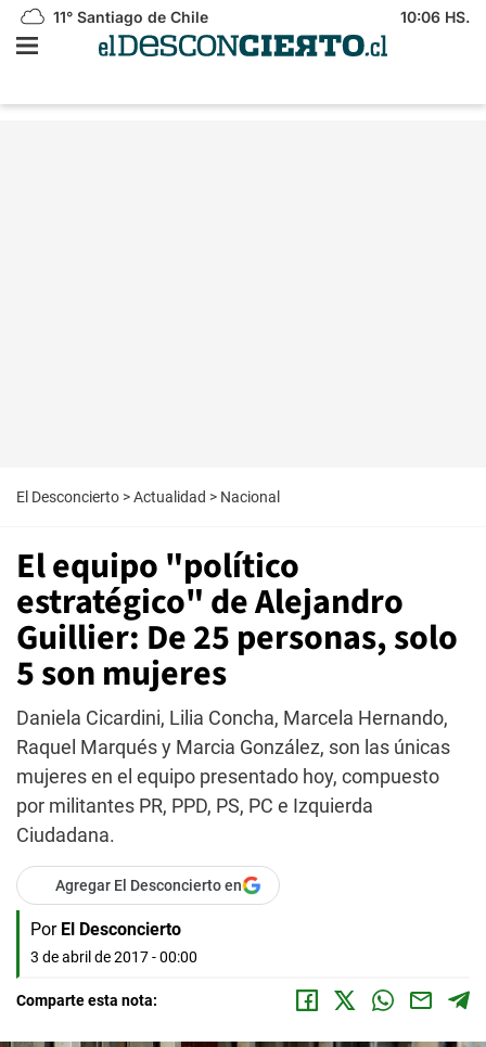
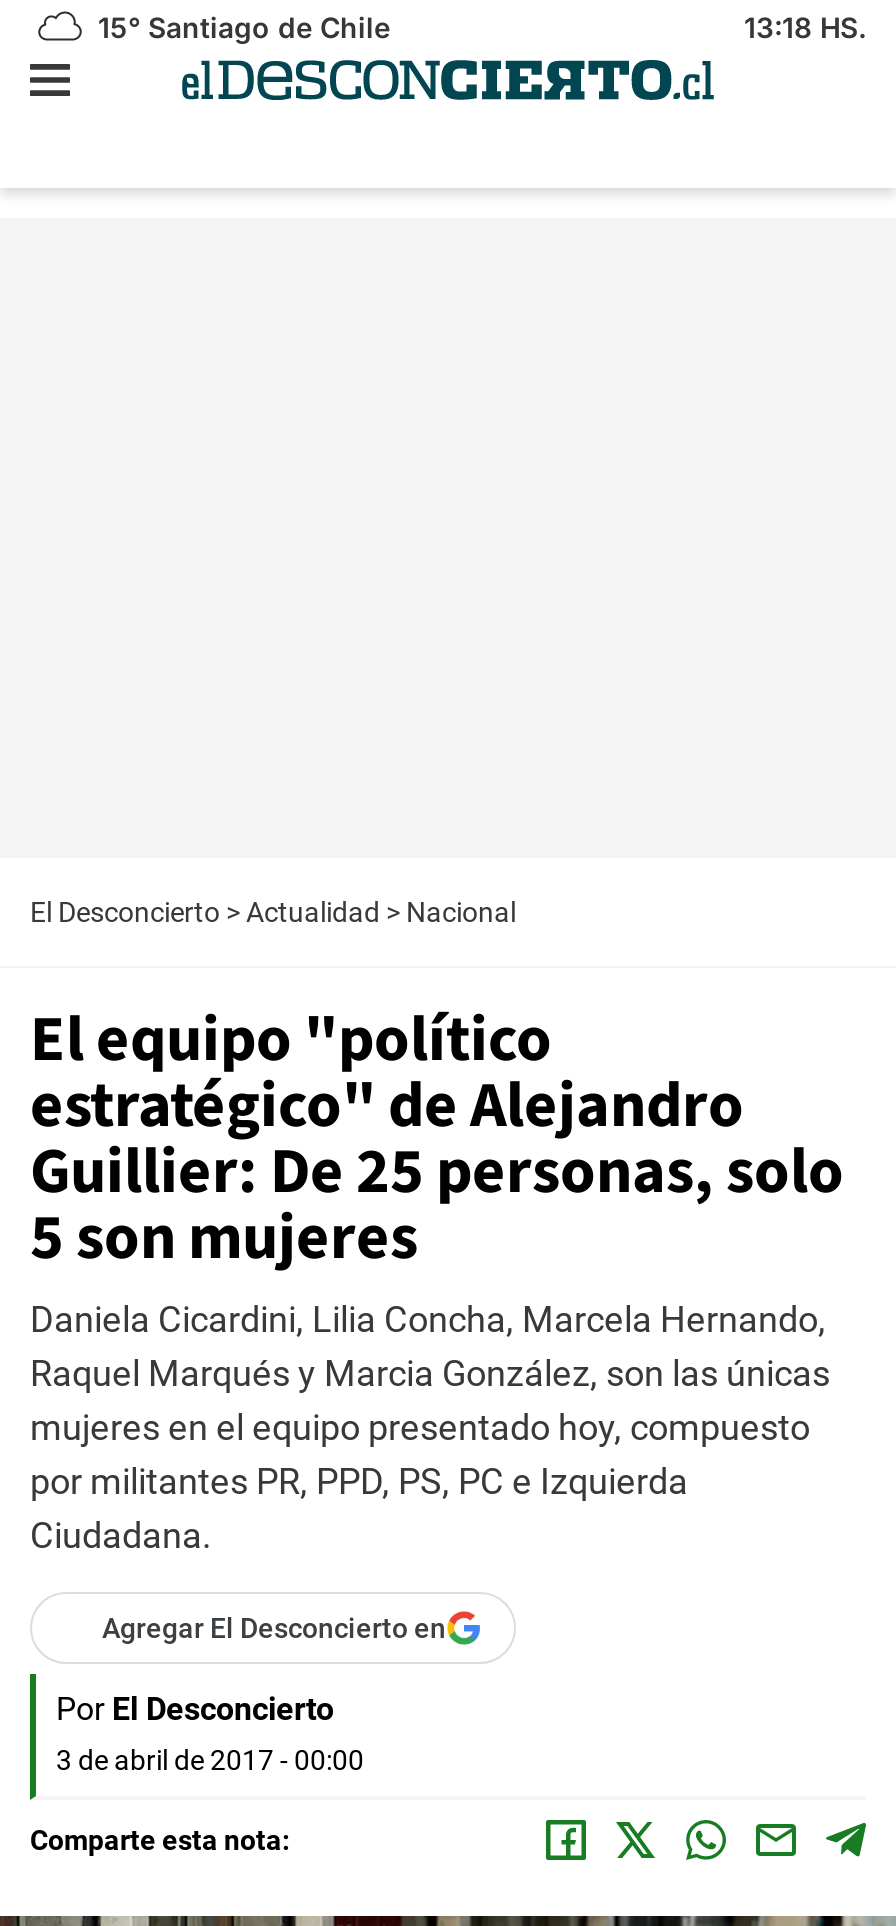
[49,8,208,26] 11° Santiago de Chile -> [90,10,390,44] 15° Santiago de Chile
[400,8,470,26] 10:06 HS. -> [744,10,866,44] 13:18 HS.

